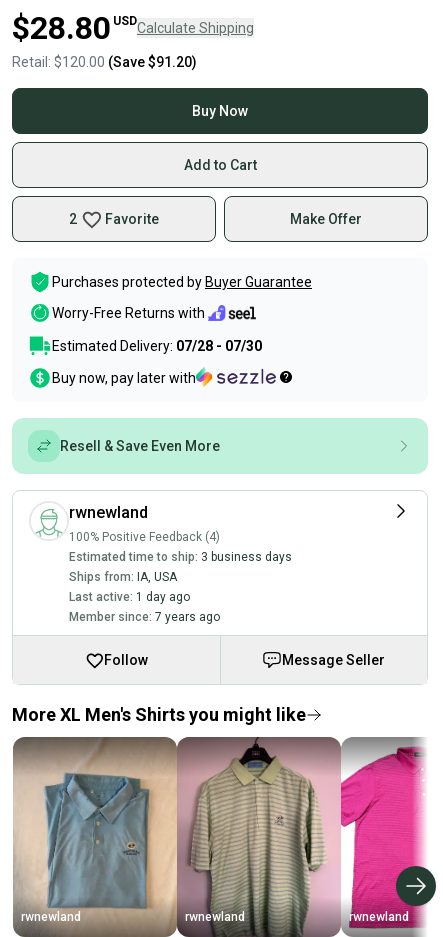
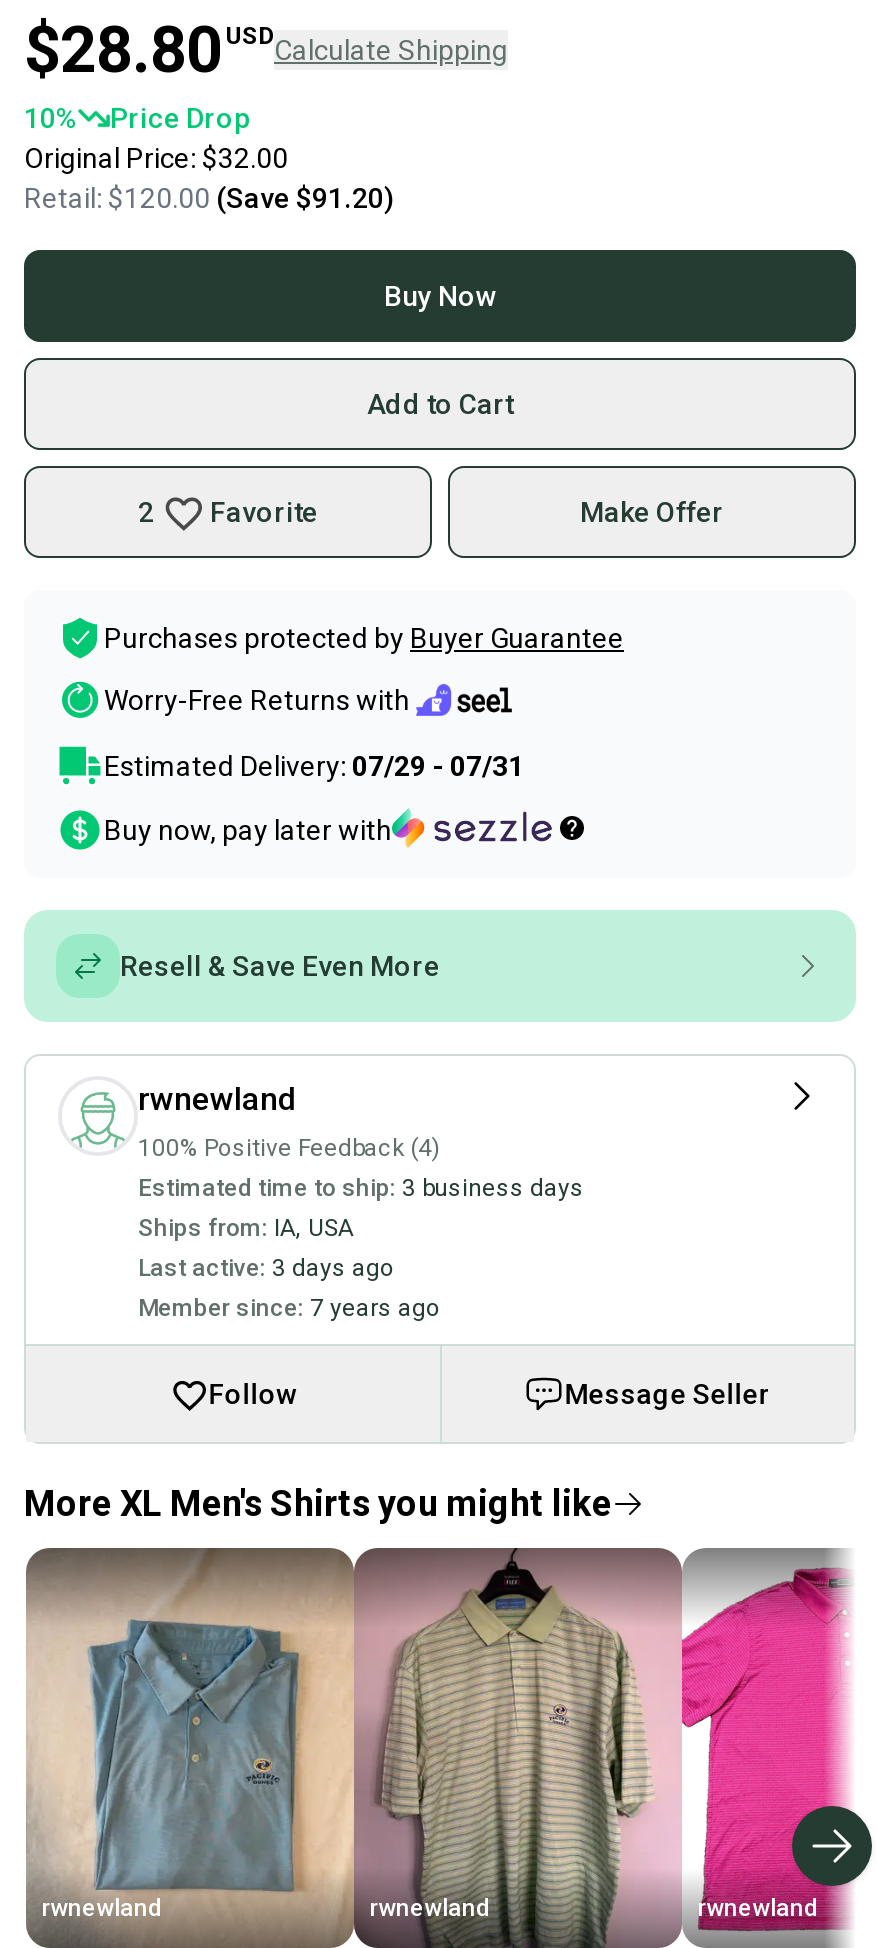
none -> [24,102,288,174] 10% | Price Drop | Original Price: $32.00
[52,338,262,354] Estimated Delivery: 07/28 - 07/30 -> [104,750,524,782] Estimated Delivery: 07/29 - 07/31
[69,590,190,604] Last active: 1 day ago -> [138,1254,394,1282] Last active: 3 days ago

